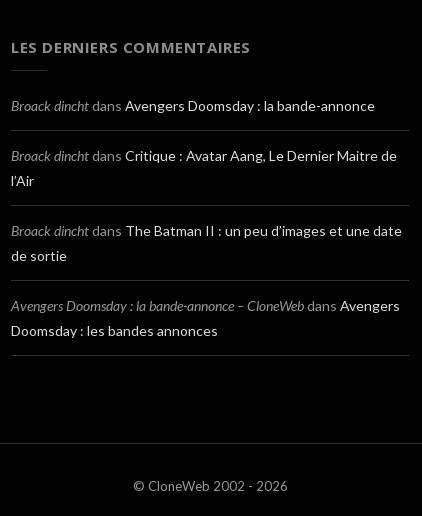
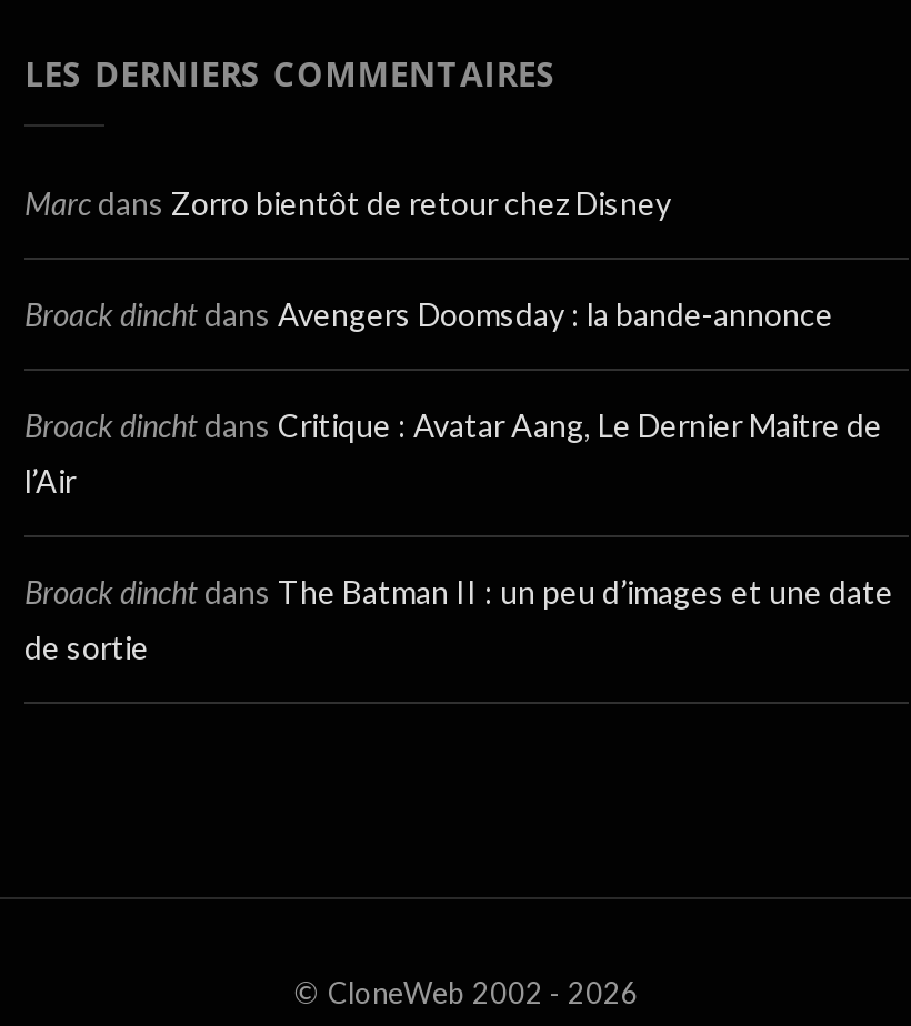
none -> [24,184,671,222] Marc dans Zorro bientôt de retour chez Disney
moved [11,97,402,264] -> [24,295,893,666]: Broack dincht dans Avengers Doomsday : la bande-annonce | Broack dincht dans Critique : Avatar Aang, Le Dernier Maitre de | l’Air | Broack dincht dans The Batman II : un peu d’images et une date | de sortie
[11,297,400,339] Avengers Doomsday : la bande-annonce – CloneWeb dans Avengers | Doomsday : les bandes annonces -> none

